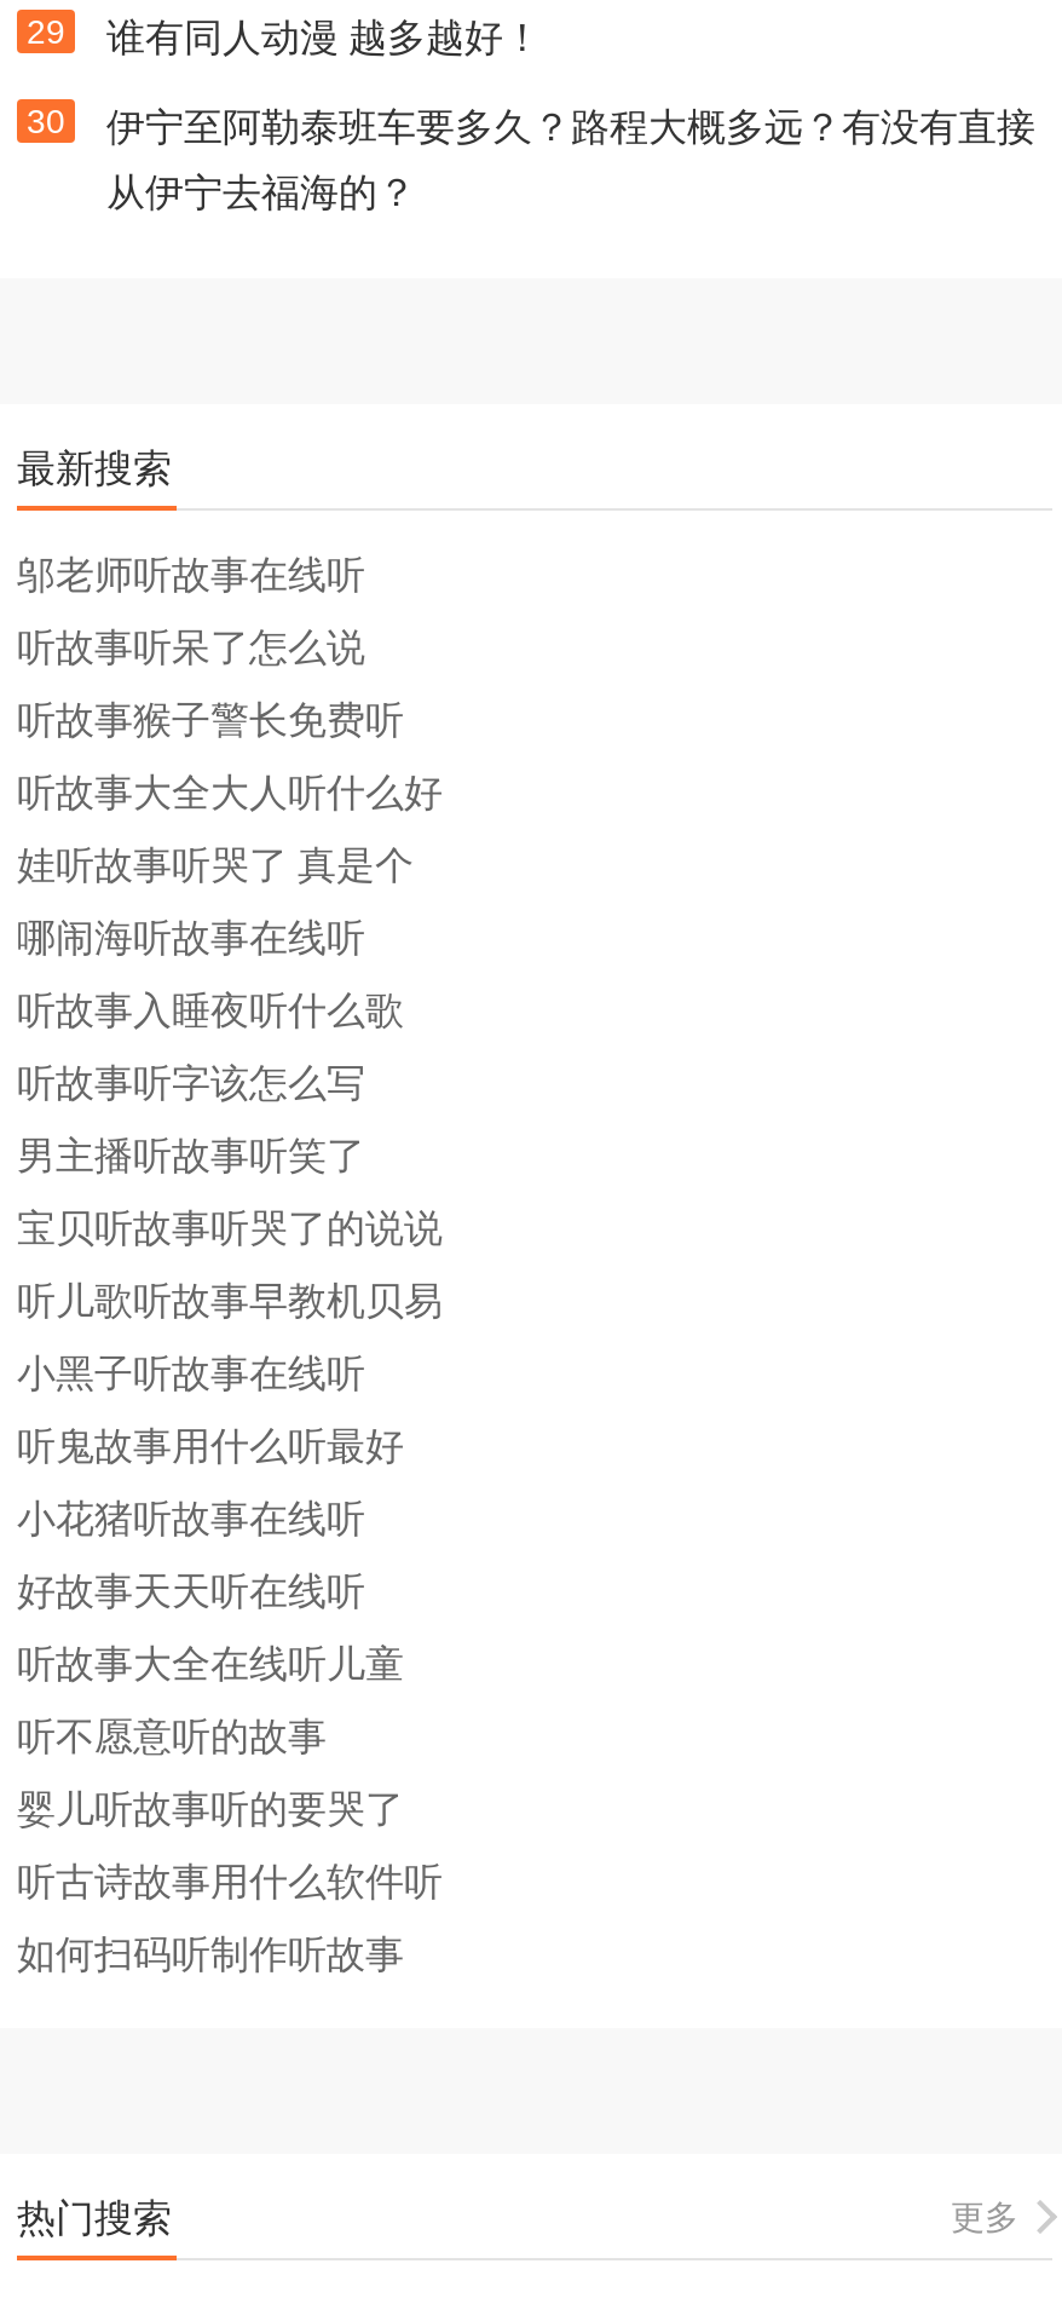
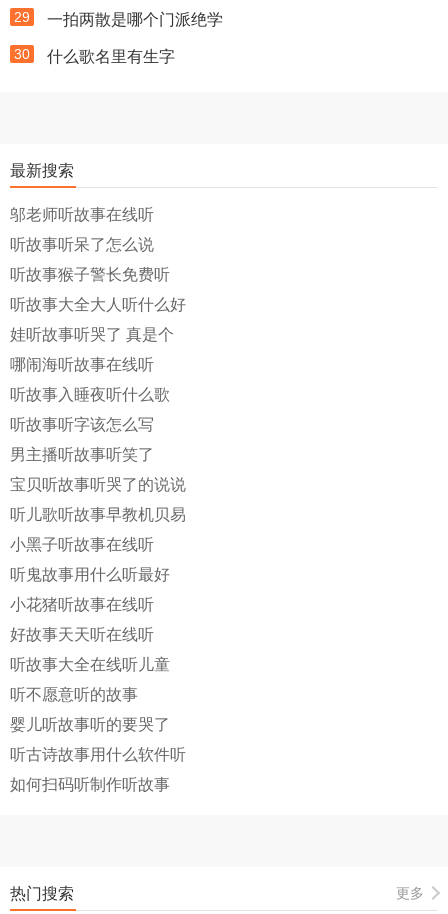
[106,17,542,58] 谁有同人动漫 越多越好！ -> [47,11,223,28] 一拍两散是哪个门派绝学
[106,106,1035,213] 伊宁至阿勒泰班车要多久？路程大概多远？有没有直接 | 从伊宁去福海的？ -> [47,48,175,65] 什么歌名里有生字

